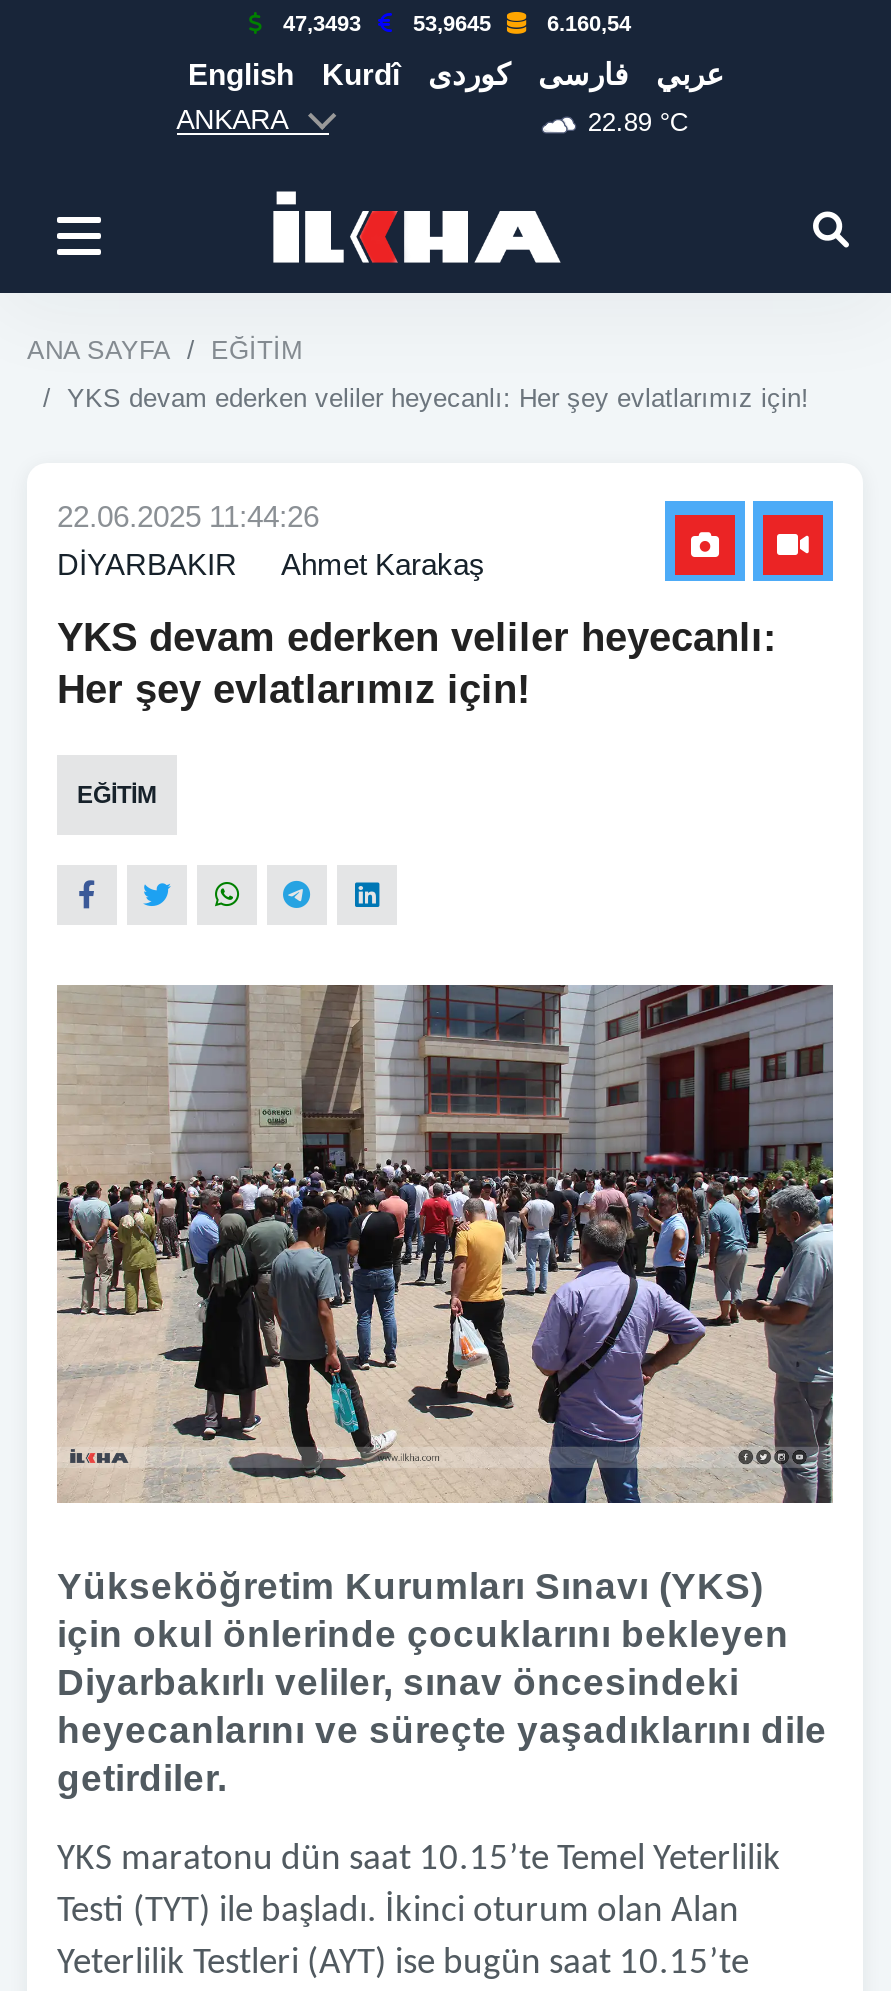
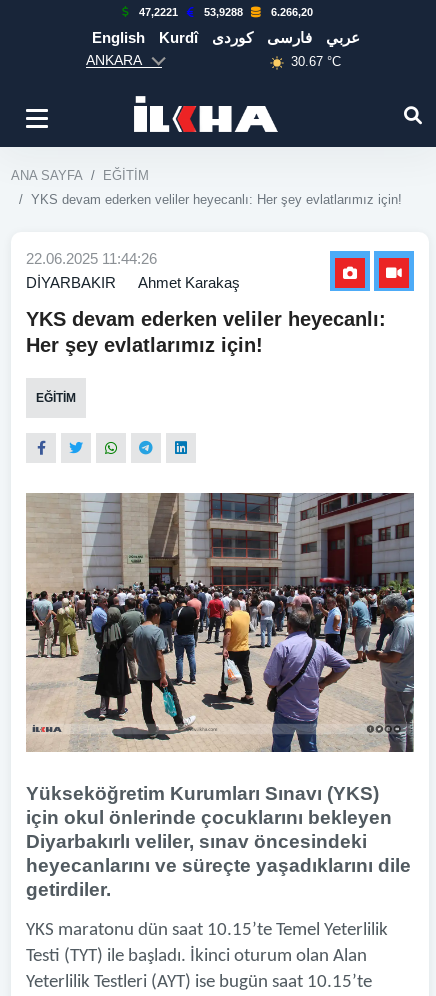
[283,11,361,35] 47,3493 -> [139,6,178,18] 47,2221
[413,11,491,35] 53,9645 -> [204,6,243,18] 53,9288
[547,11,631,35] 6.160,54 -> [271,6,313,18] 6.266,20
[588,108,688,138] 22.89 °C -> [291,54,341,69] 30.67 °C

